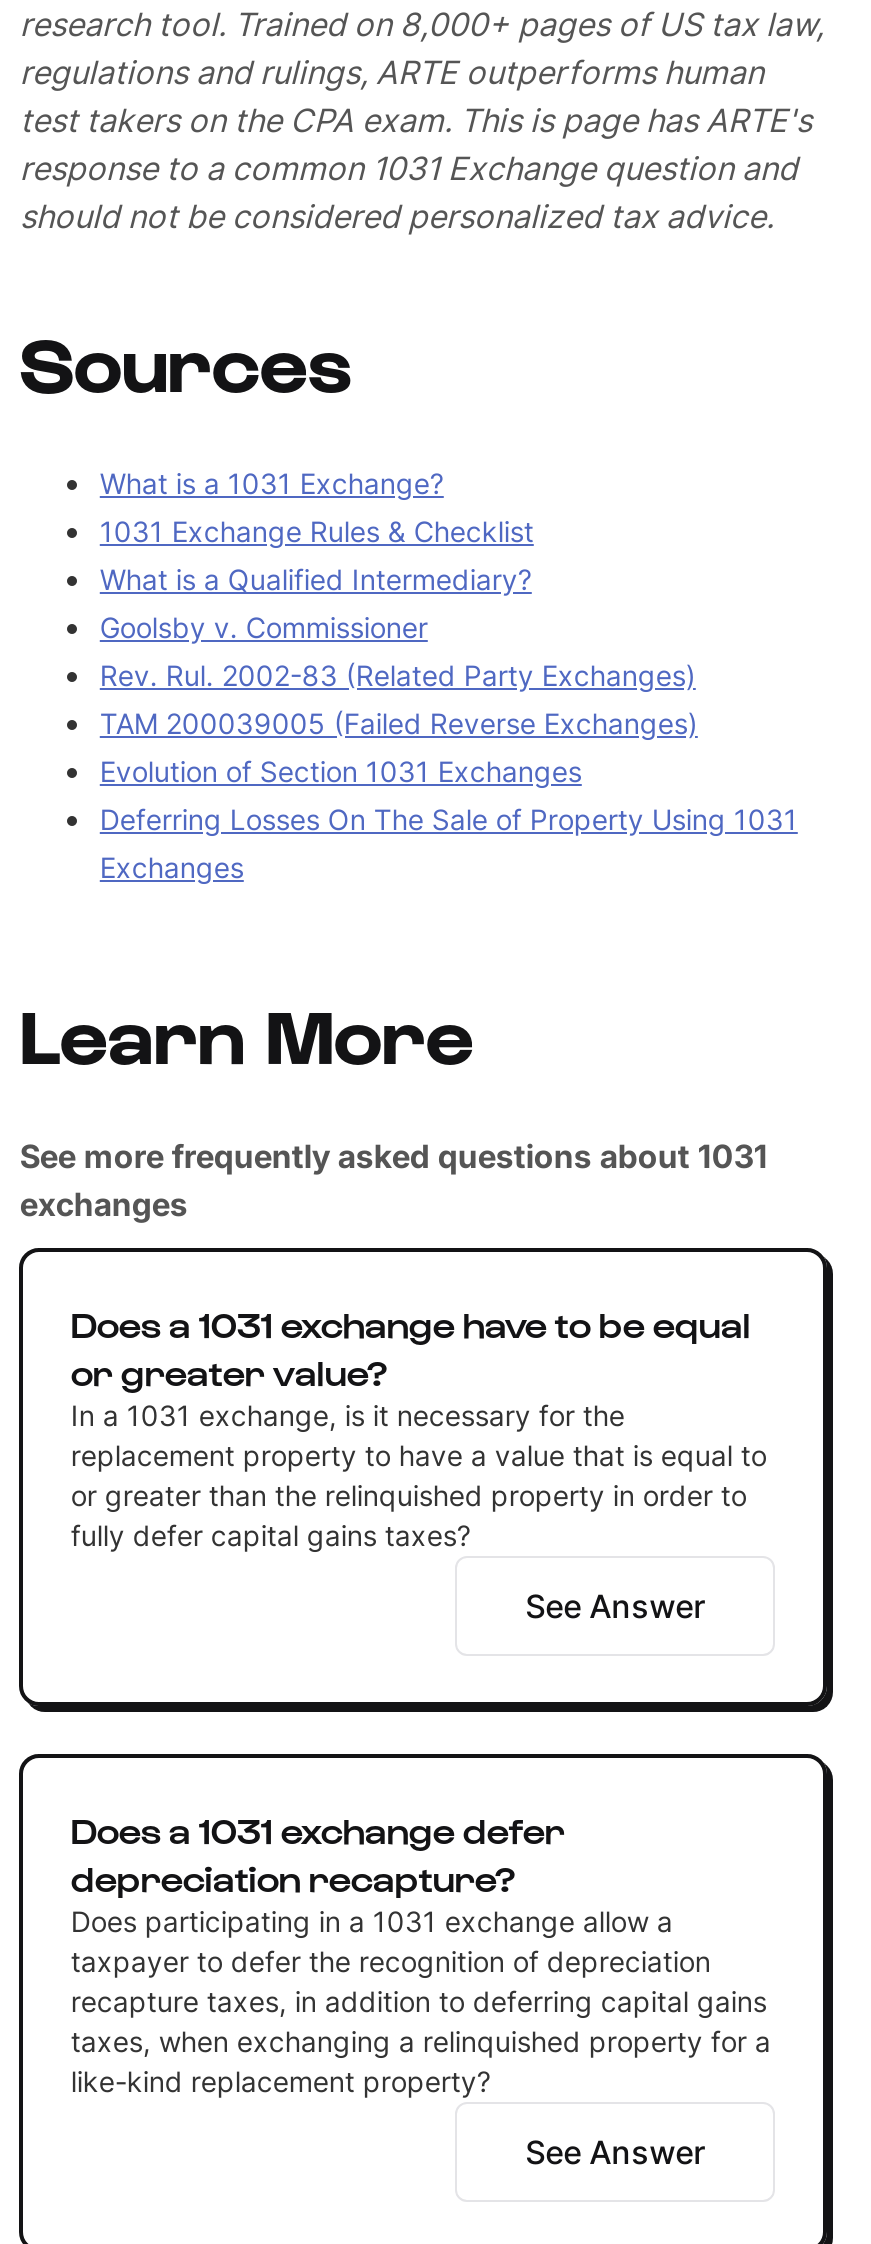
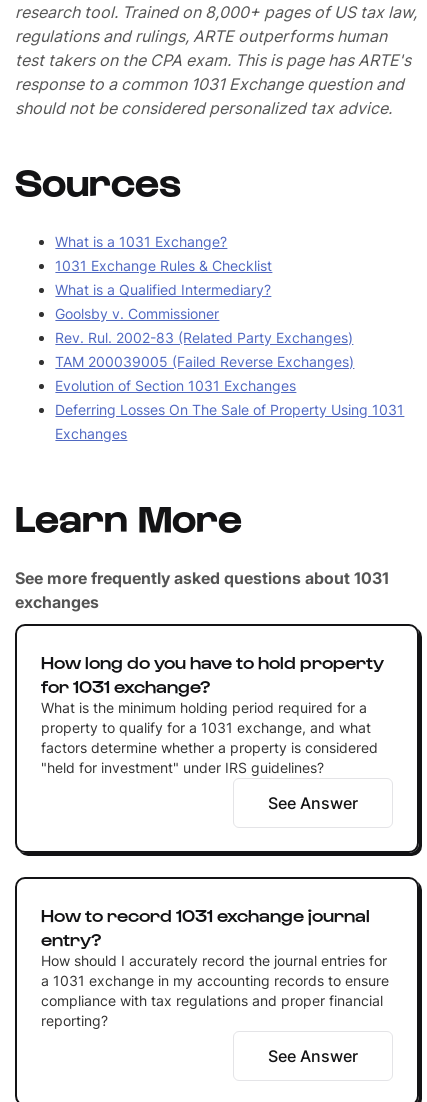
[71,1301,767,1551] Does a 1031 exchange have to be equal | or greater value? | In a 1031 exchange, is it necessary for the | replacement property to have a value that is equal to | or greater than the relinquished property in order to | fully defer capital gains taxes? -> [41,650,384,775] How long do you have to hold property | for 1031 exchange? | What is the minimum holding period required for a | property to qualify for a 1031 exchange, and what | factors determine whether a property is considered | "held for investment" under IRS guidelines?
[71,1807,771,2097] Does a 1031 exchange defer | depreciation recapture? | Does participating in a 1031 exchange allow a | taxpayer to defer the recognition of depreciation | recapture taxes, in addition to deferring capital gains | taxes, when exchanging a relinquished property for a | like-kind replacement property? -> [41,903,389,1028] How to record 1031 exchange journal | entry? | How should I accurately record the journal entries for | a 1031 exchange in my accounting records to ensure | compliance with tax regulations and proper financial | reporting?

